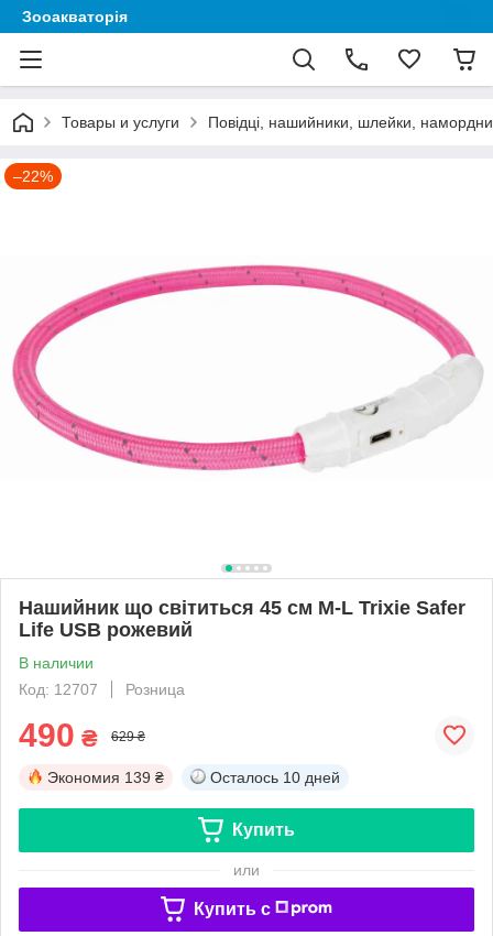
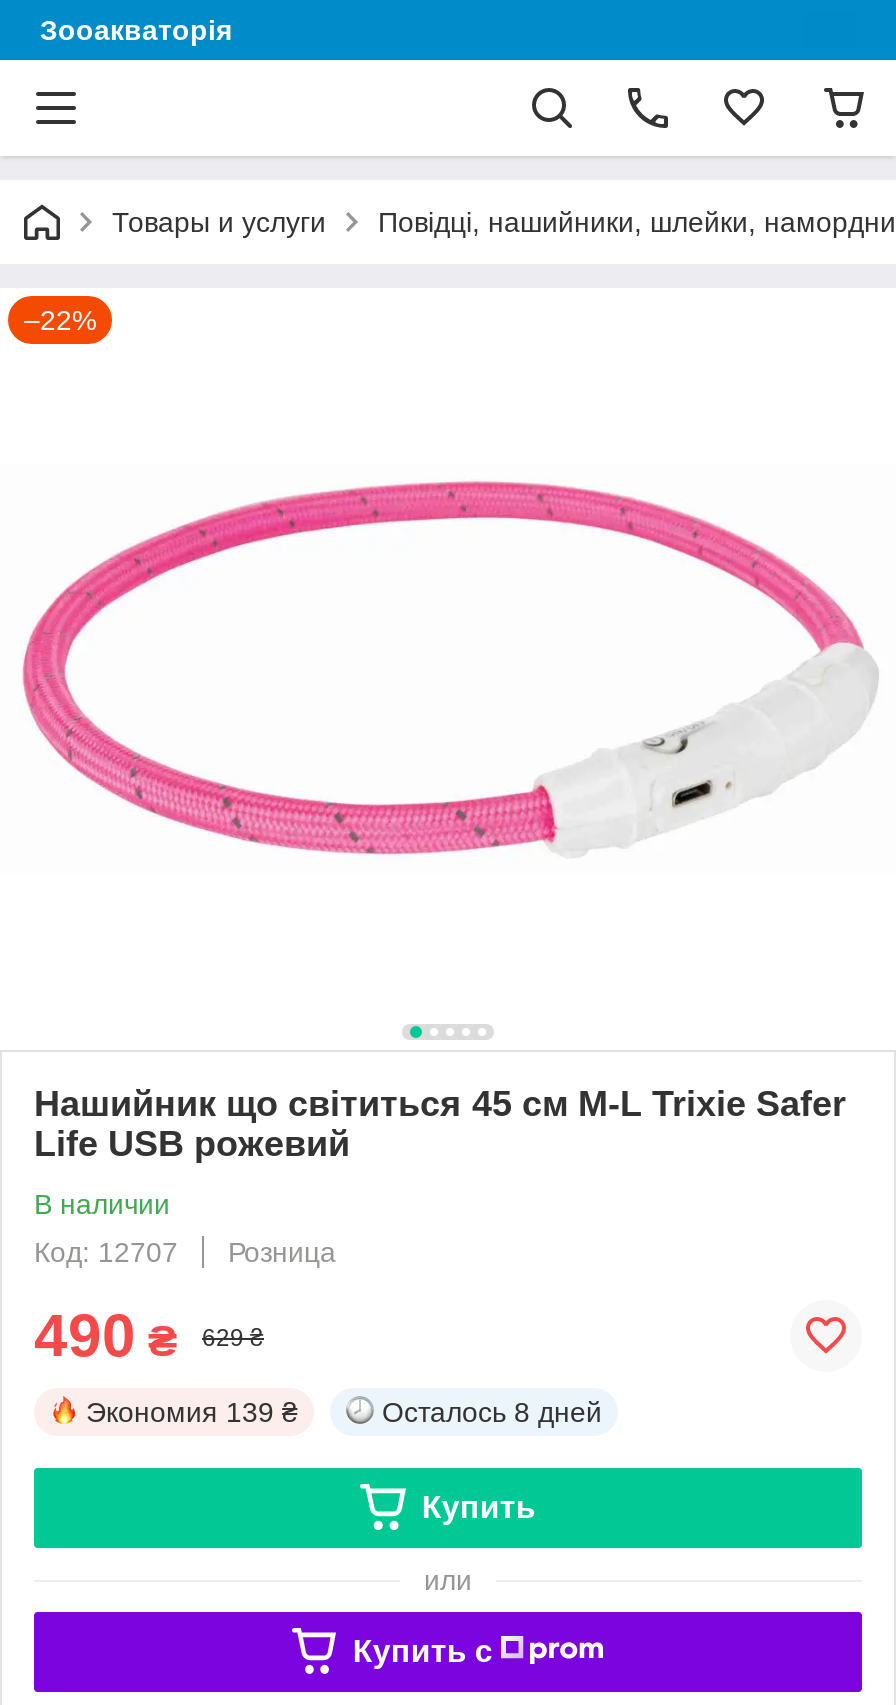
[210,768,340,786] Осталось 10 дней -> [382,1396,602,1428] Осталось 8 дней

